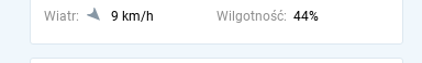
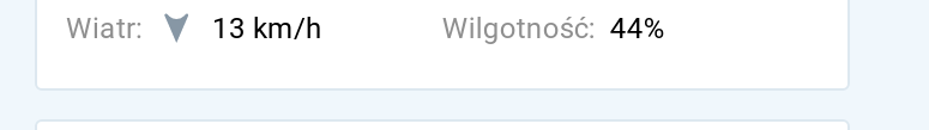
[111,9,154,24] 9 km/h -> [212,12,322,45] 13 km/h

